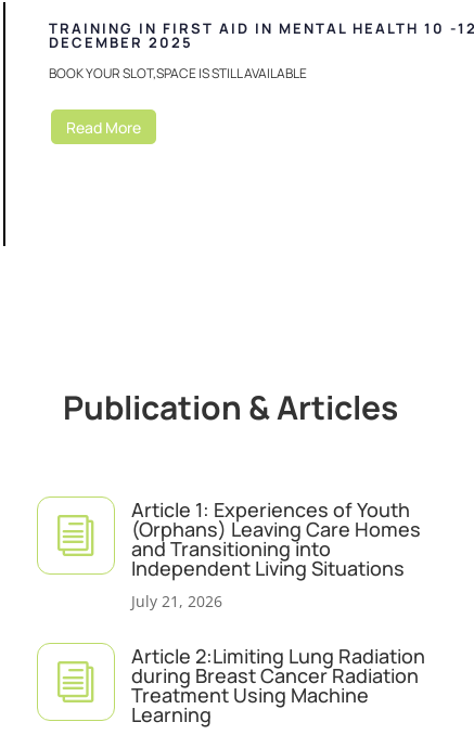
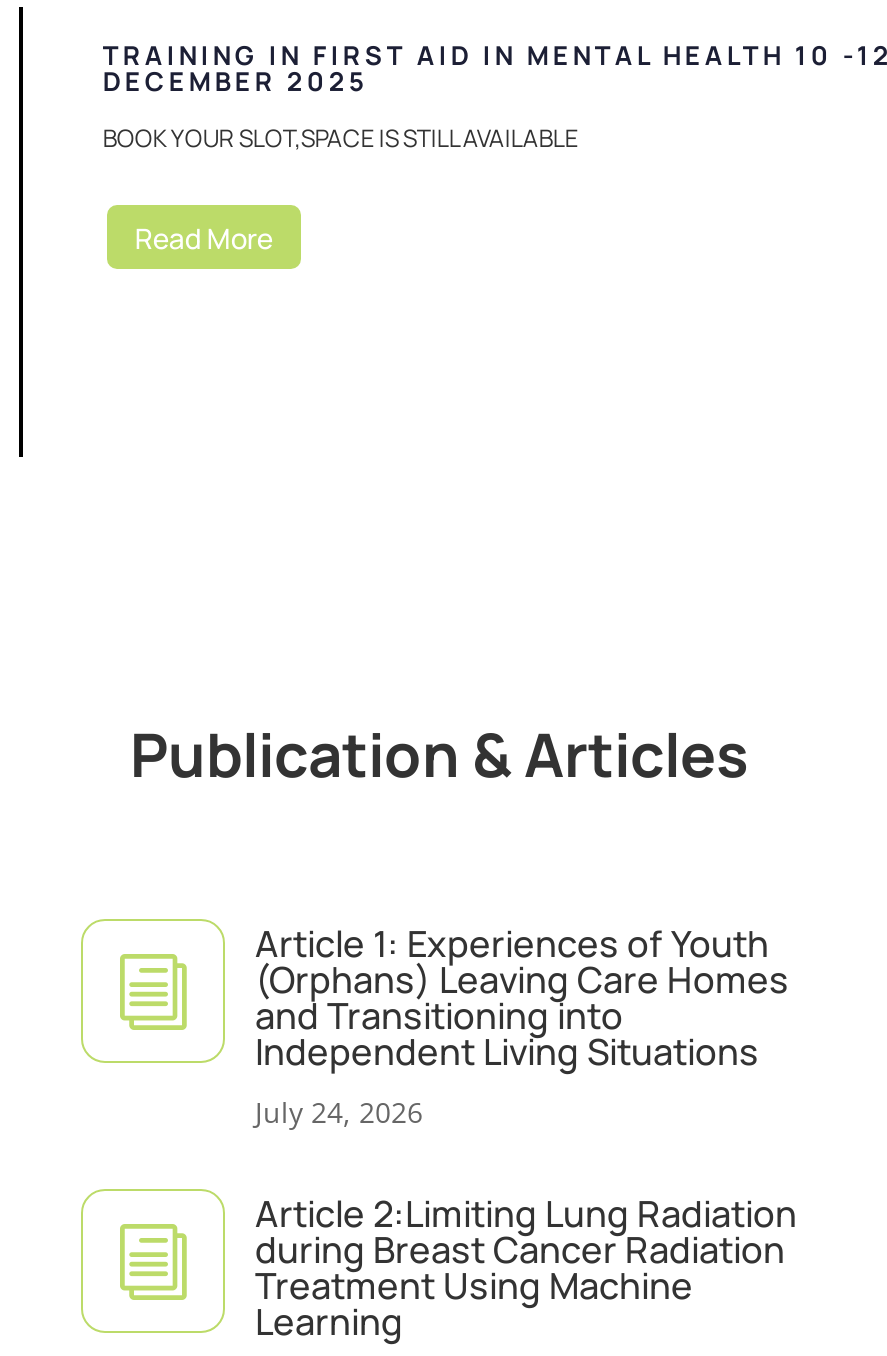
[131,591,222,612] July 21, 2026 -> [255,1094,423,1132] July 24, 2026

